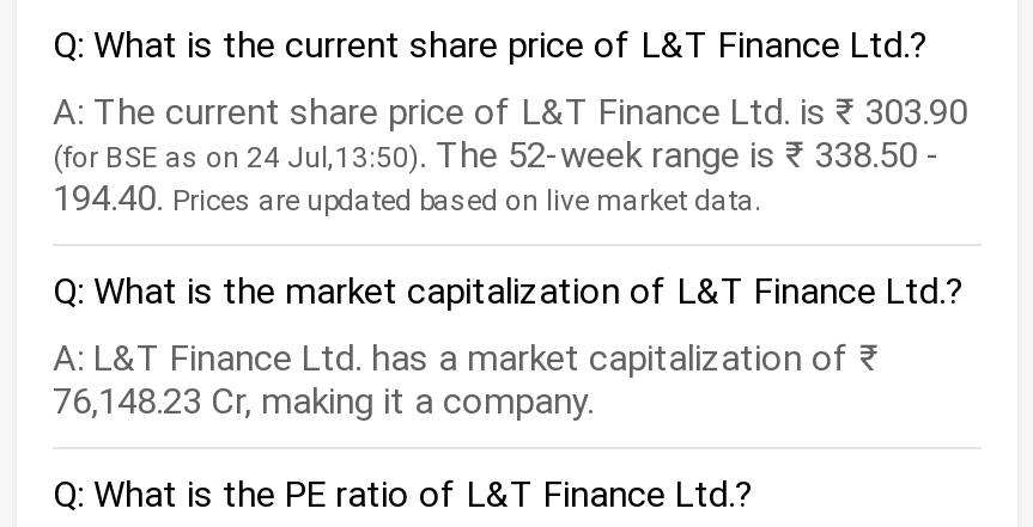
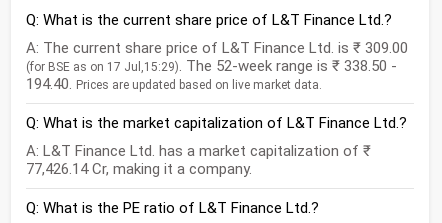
[53,91,967,134] A: The current share price of L&T Finance Ltd. is ₹ 303.90 -> [26,39,408,57] A: The current share price of L&T Finance Ltd. is ₹ 309.00
[53,134,941,177] (for BSE as on 24 Jul,13:50). The 52-week range is ₹ 338.50 - -> [26,57,397,75] (for BSE as on 17 Jul,15:29). The 52-week range is ₹ 338.50 -
[53,380,594,423] 76,148.23 Cr, making it a company. -> [26,160,252,178] 77,426.14 Cr, making it a company.

